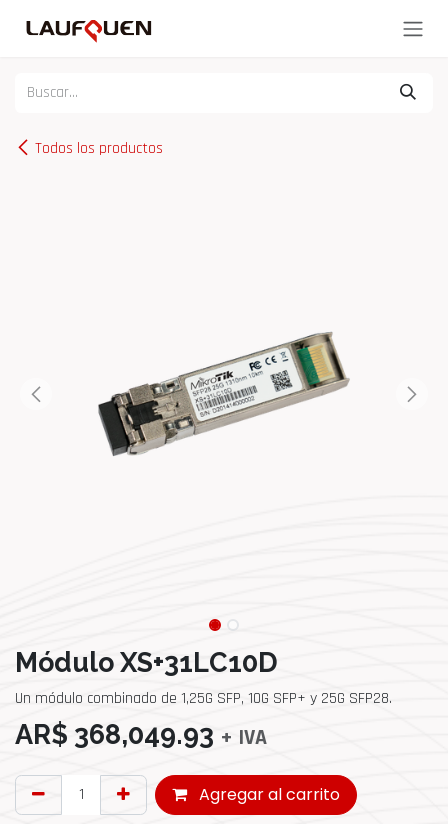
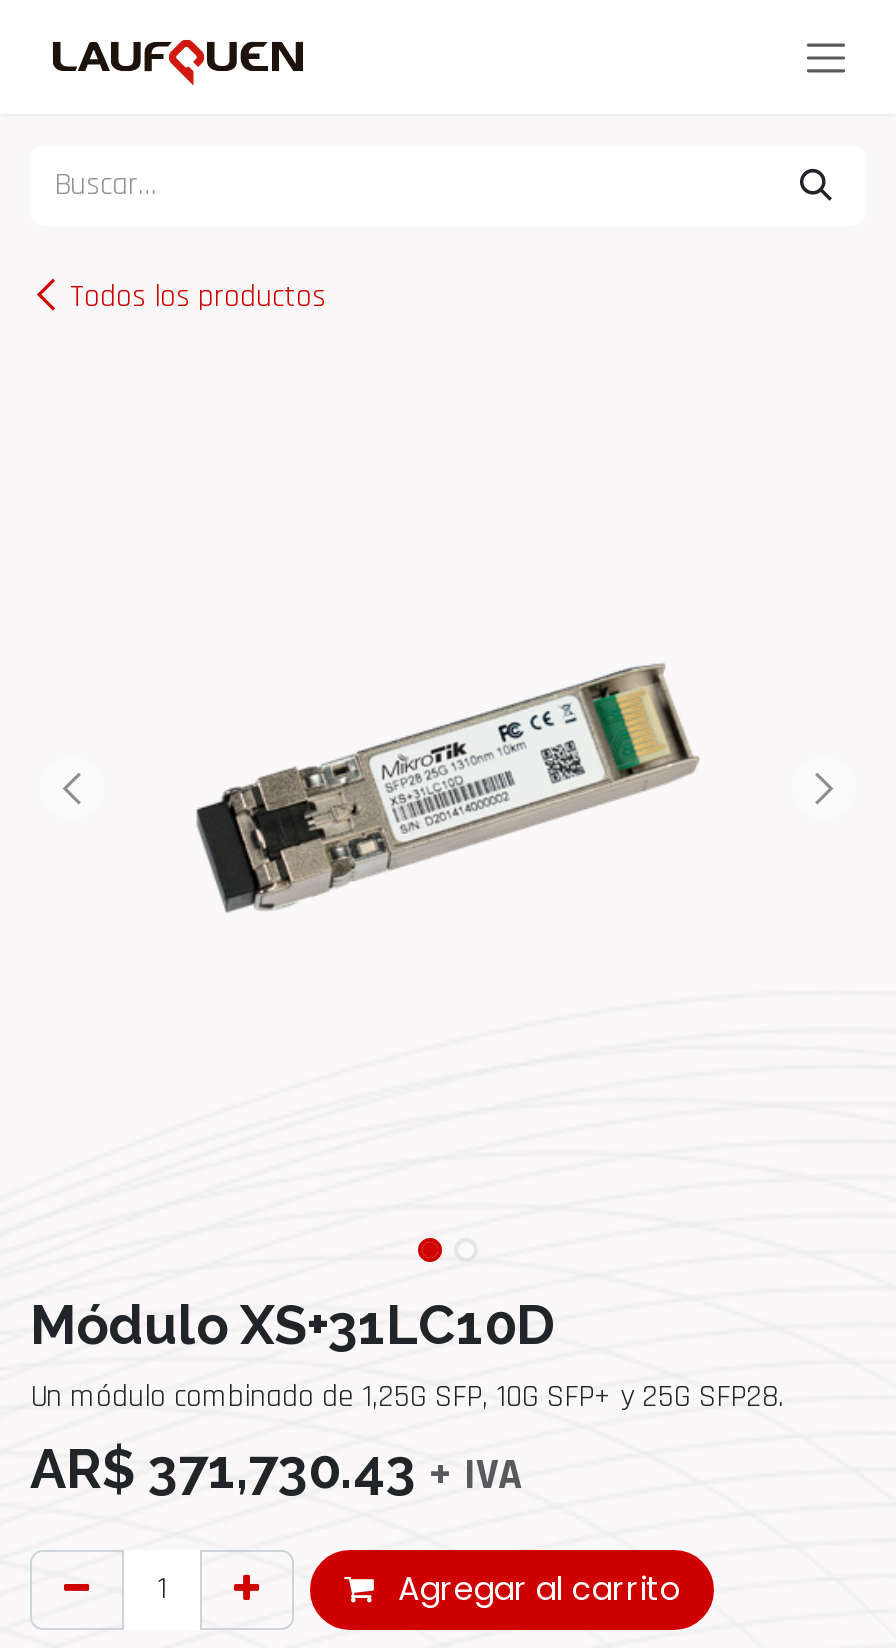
[15,719,267,752] AR$368,049.93 + IVA -> [30,1438,522,1504] AR$371,730.43 + IVA

